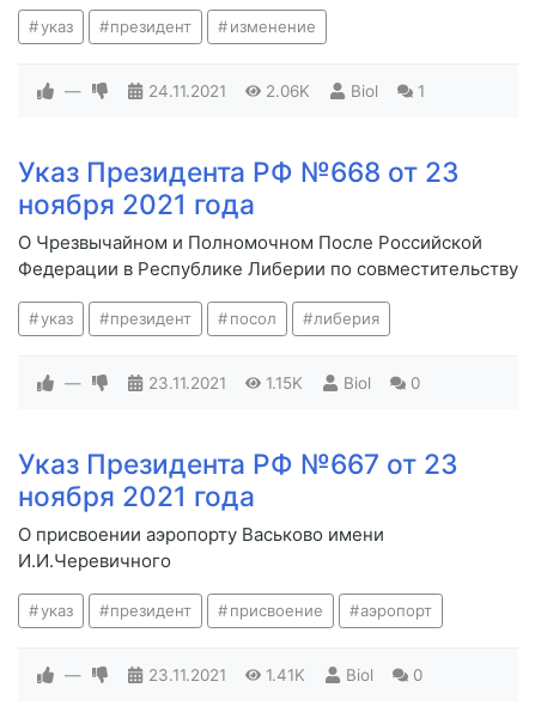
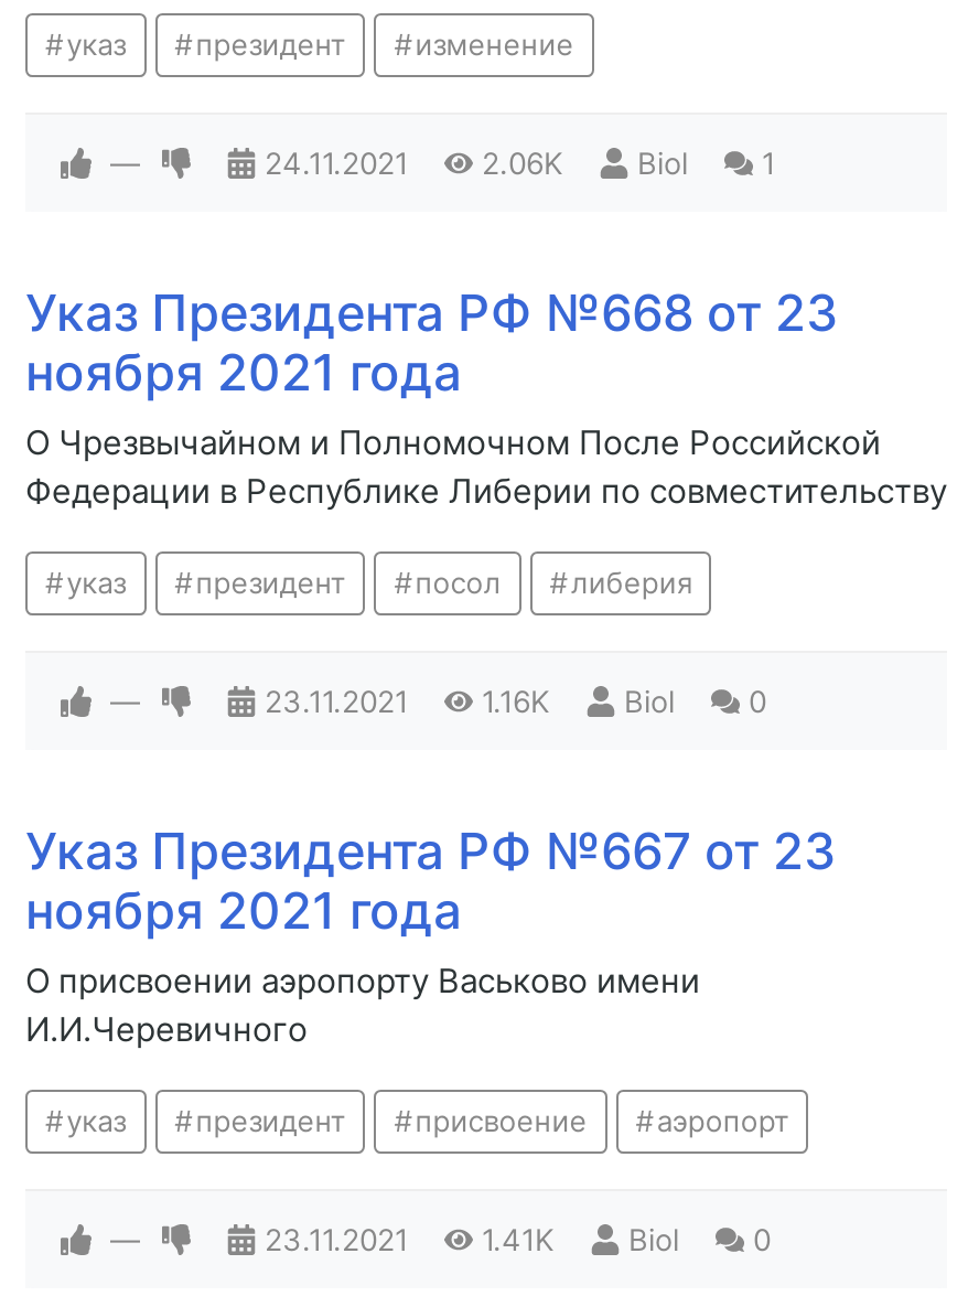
[148,373,303,392] 23.11.2021 1.15K -> [265,684,550,719] 23.11.2021 1.16K

